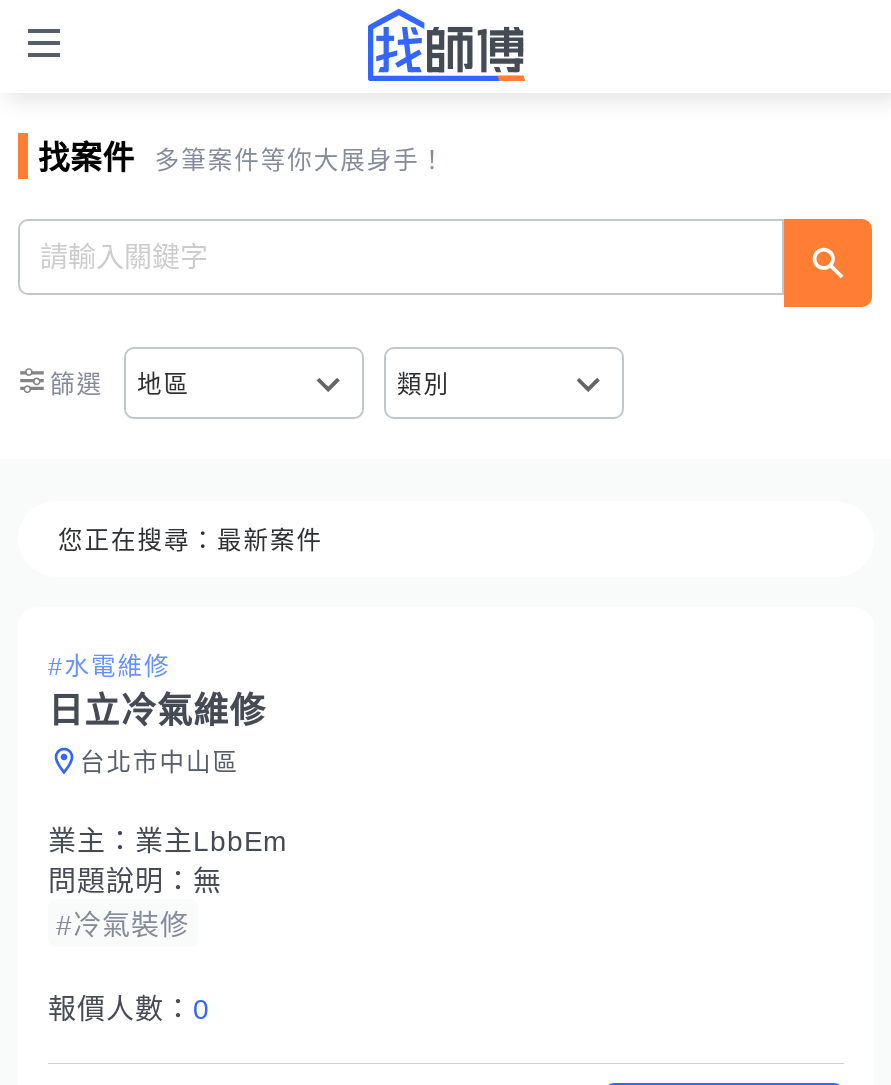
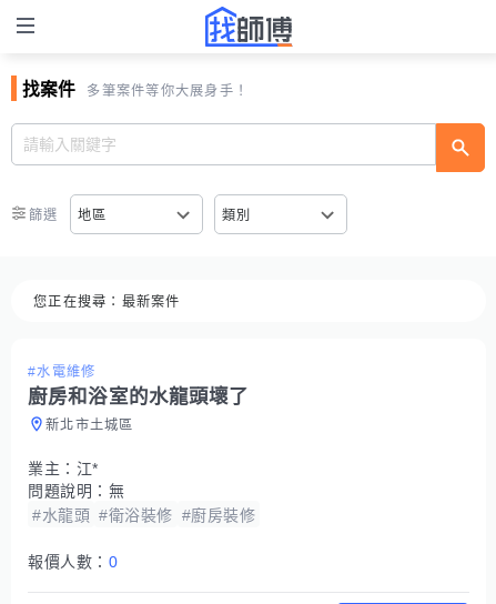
[48,691,266,777] 日立冷氣維修 | 台北市中山區 -> [28,385,249,433] 廚房和浴室的水龍頭壞了 | 新北市土城區
[48,825,288,857] 業主：業主LbbEm -> [28,460,98,477] 業主：江*
[56,909,189,941] #冷氣裝修 -> [32,506,255,524] #水龍頭 #衛浴裝修 #廚房裝修

